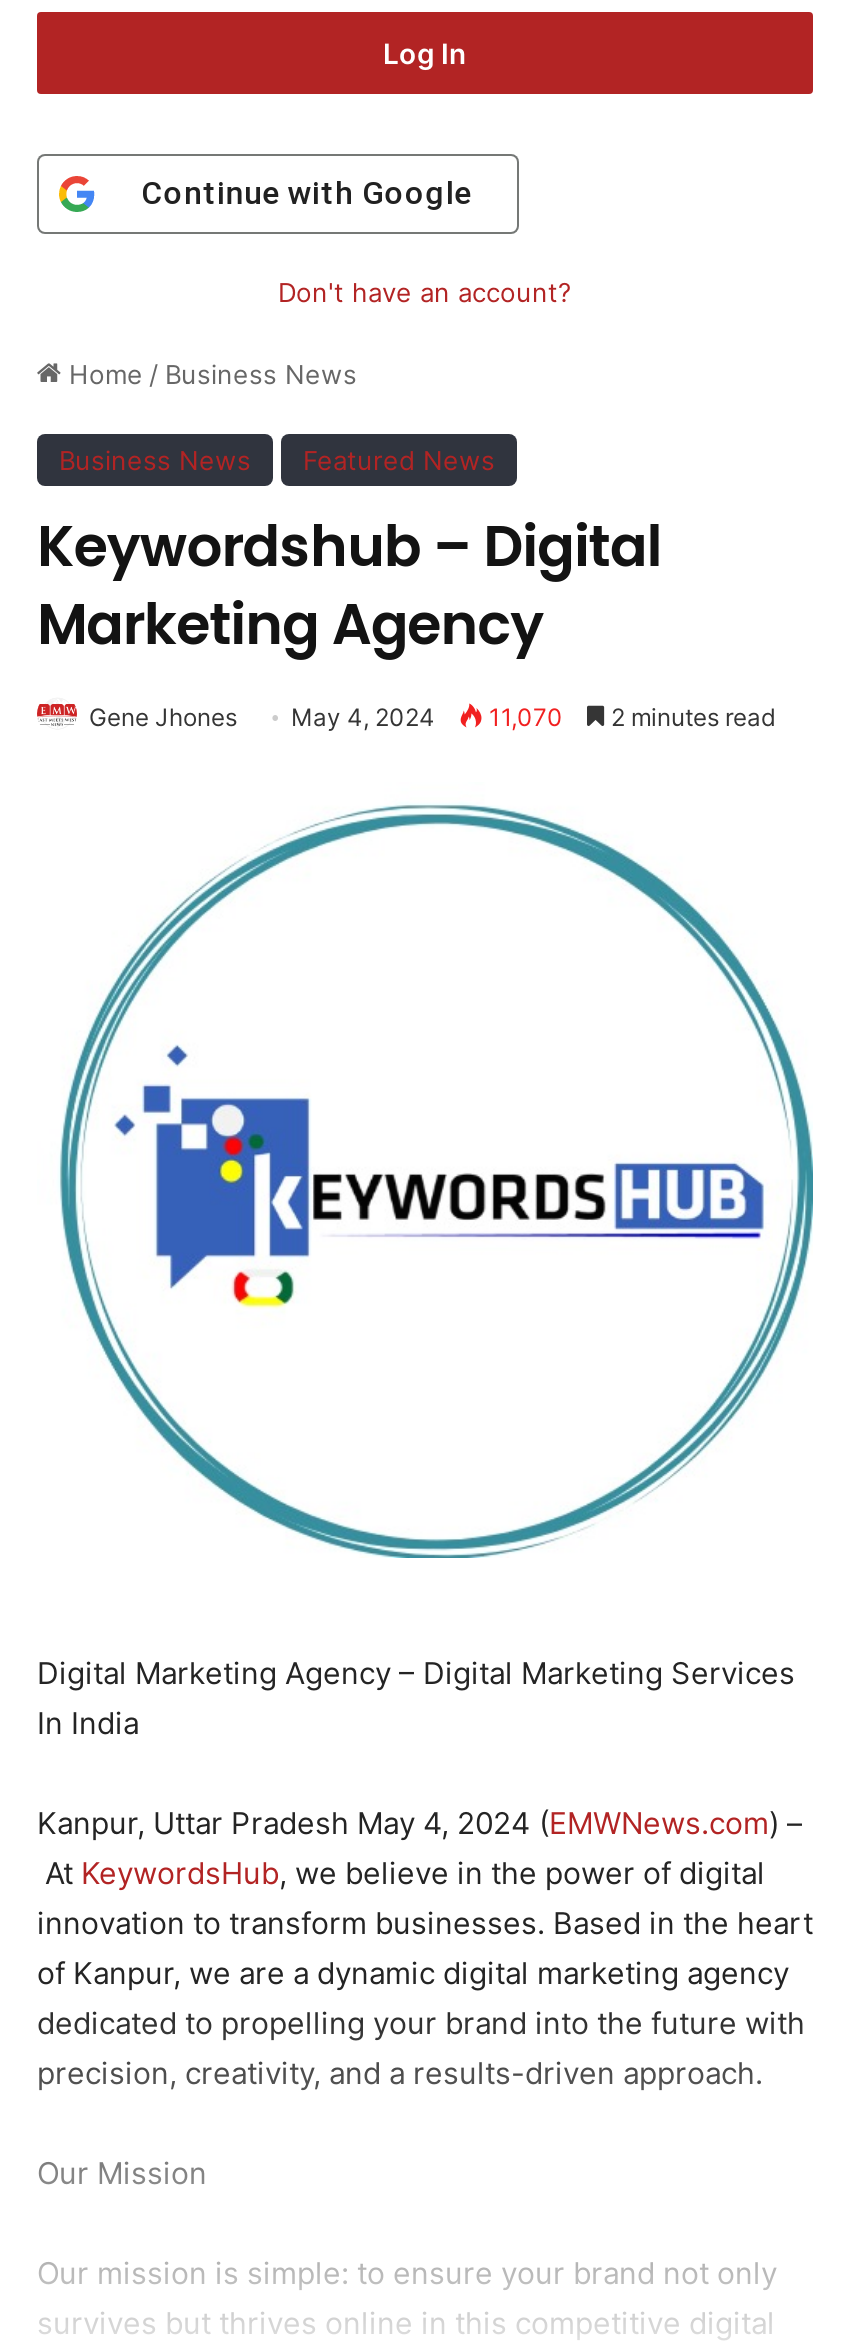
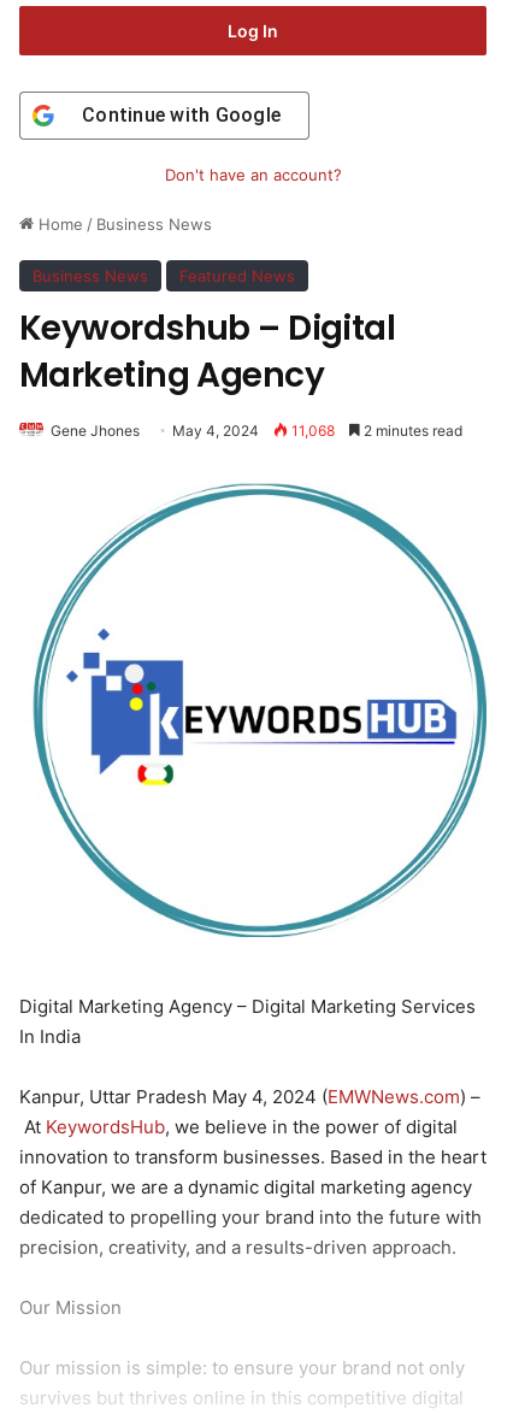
[89,702,775,732] Gene Jhones May 4, 2024 11,070 2 minutes read -> [51,422,462,440] Gene Jhones May 4, 2024 11,068 2 minutes read

